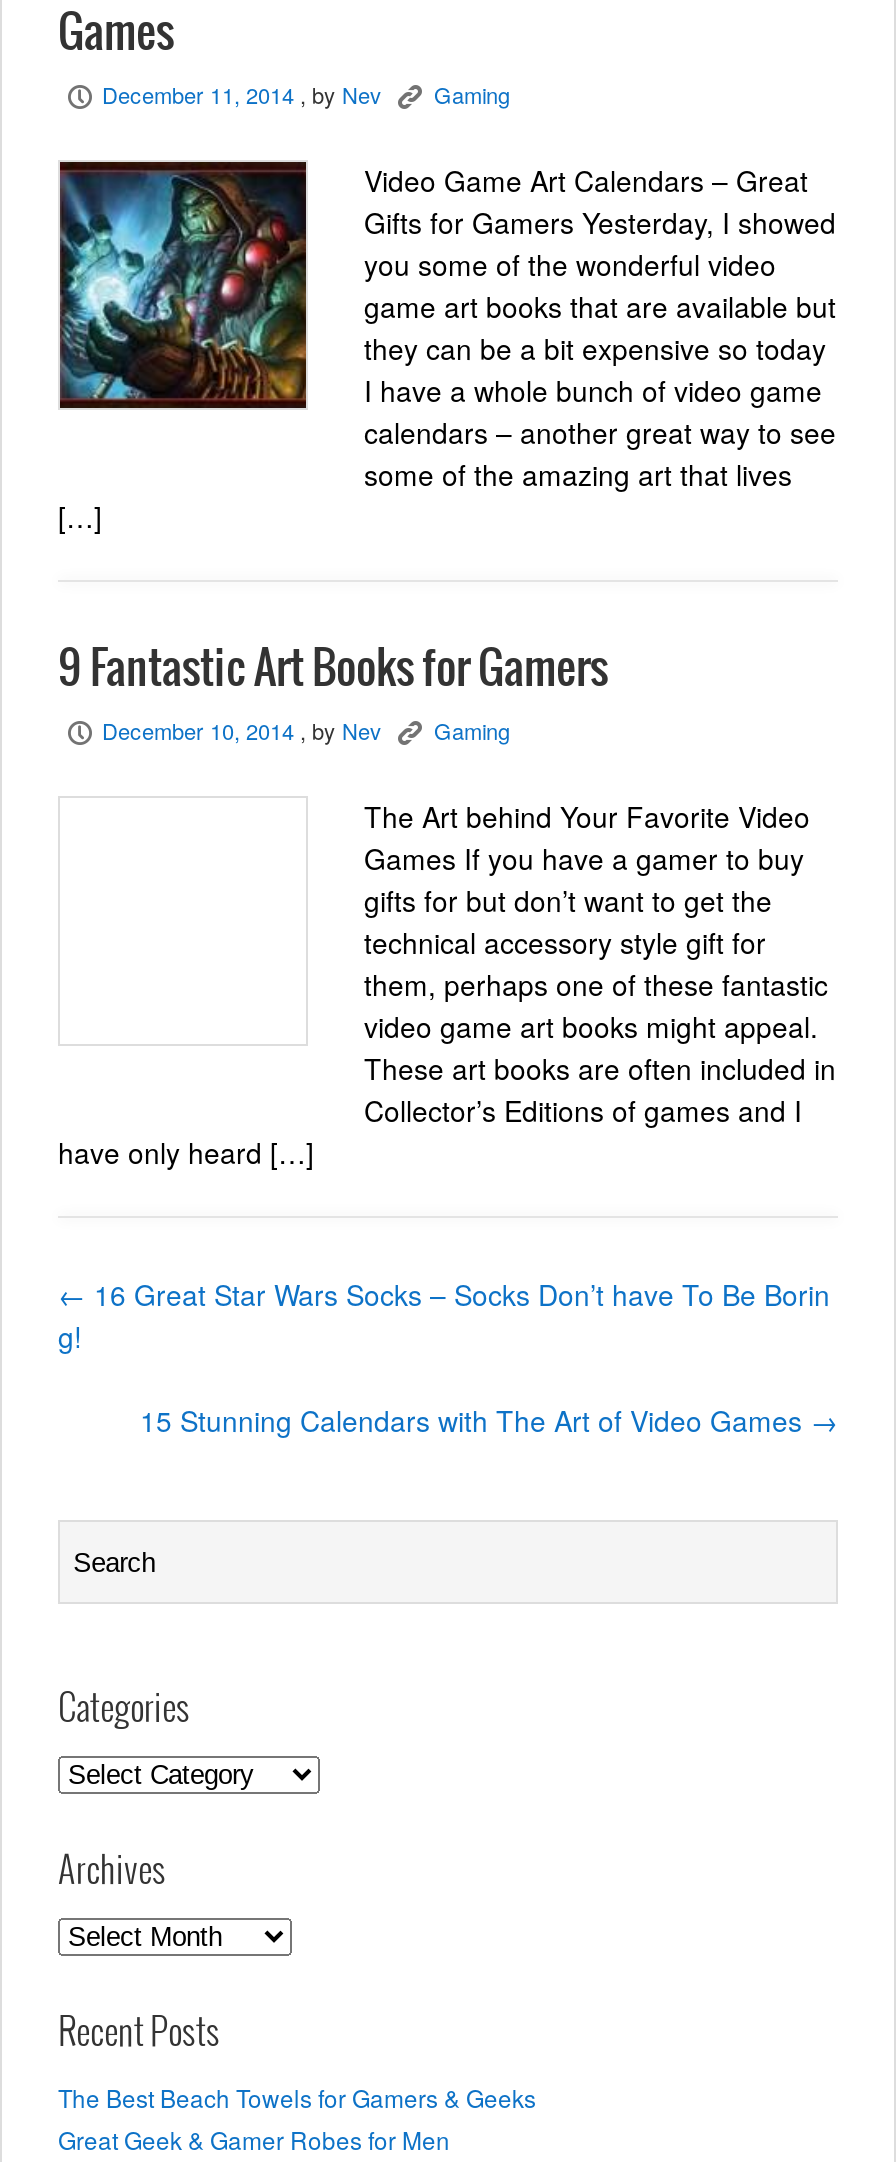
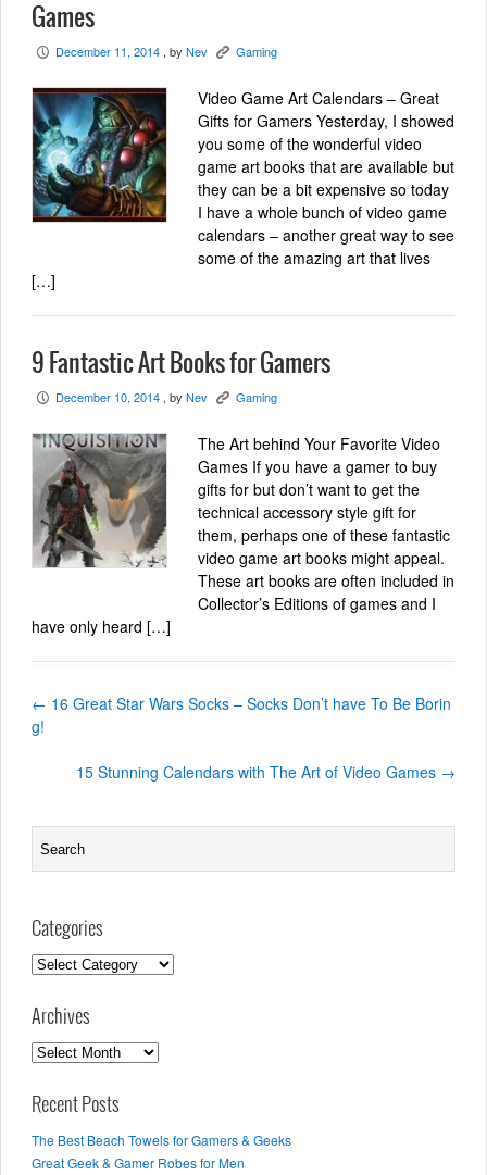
none -> [32,433,167,568] [image]

